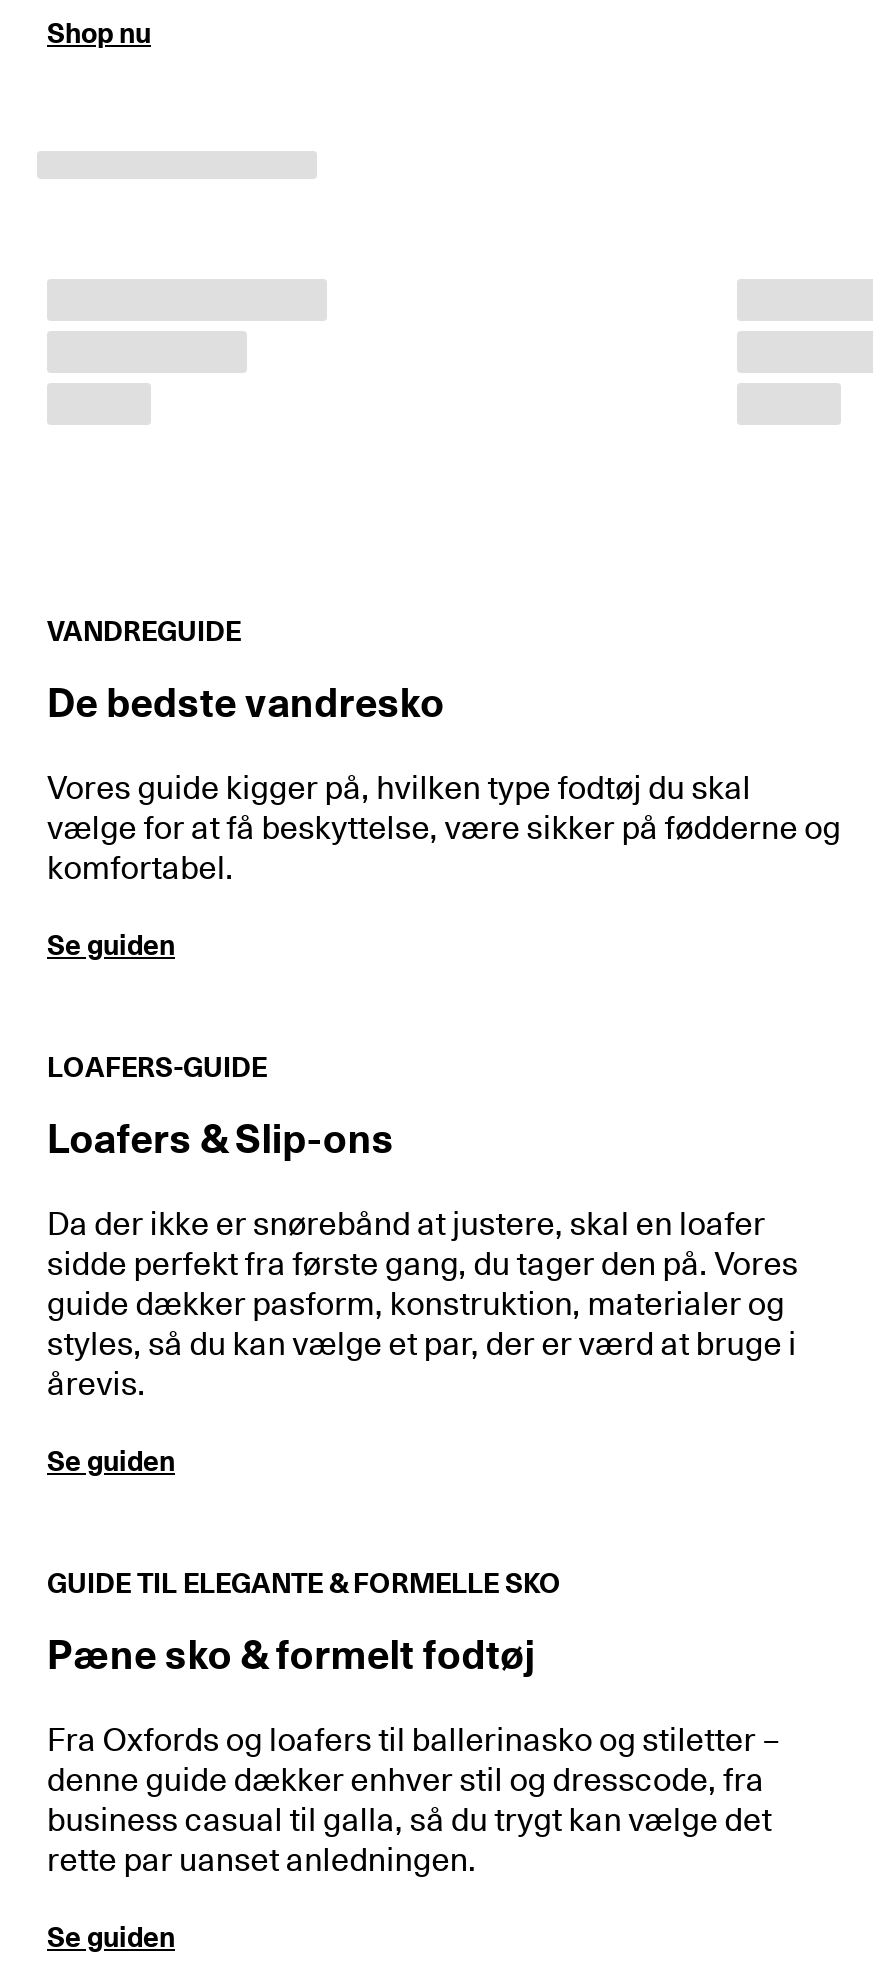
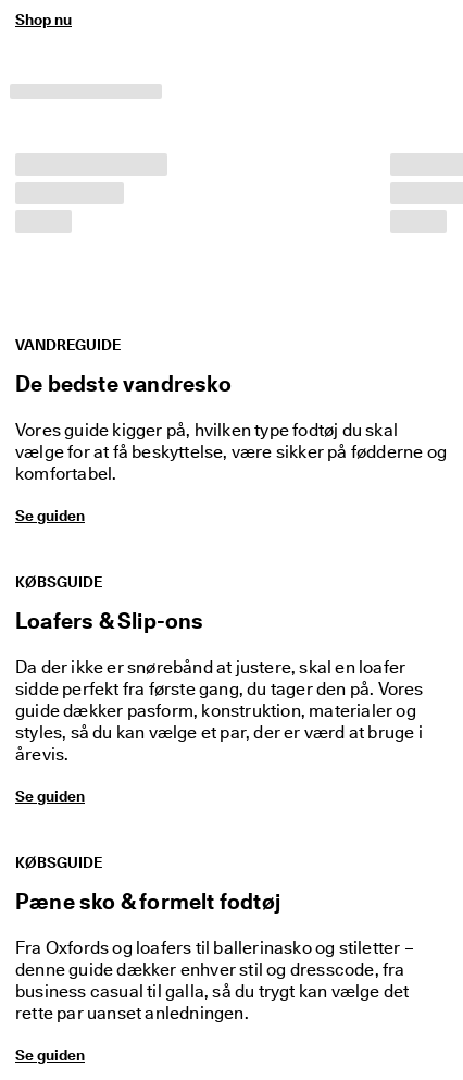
[47,1051,267,1083] LOAFERS-GUIDE -> [15,573,102,591] KØBSGUIDE
[47,1567,561,1599] GUIDE TIL ELEGANTE & FORMELLE SKO -> [15,854,102,871] KØBSGUIDE

